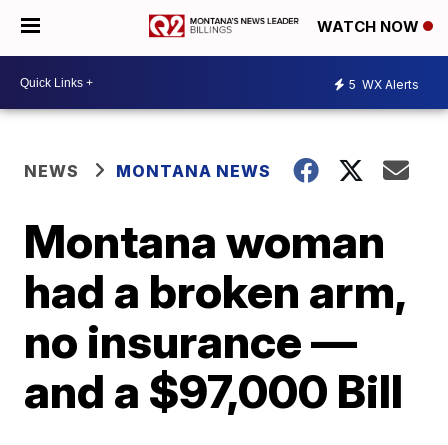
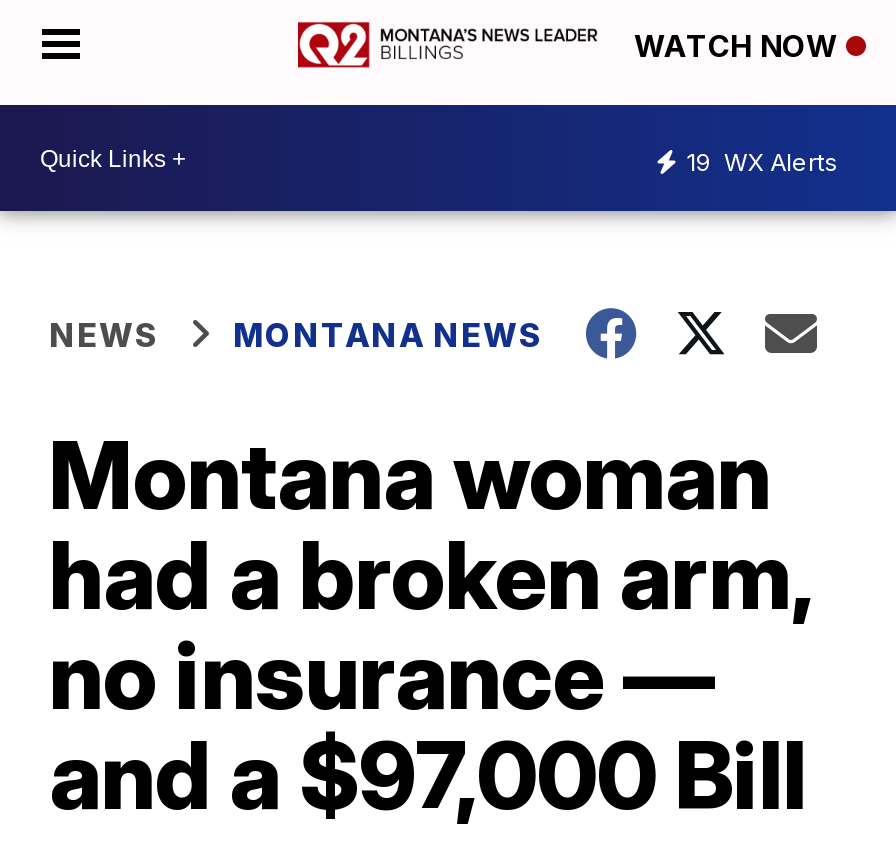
[349,76,419,91] 5 WX Alerts -> [686,146,838,176] 19 WX Alerts

